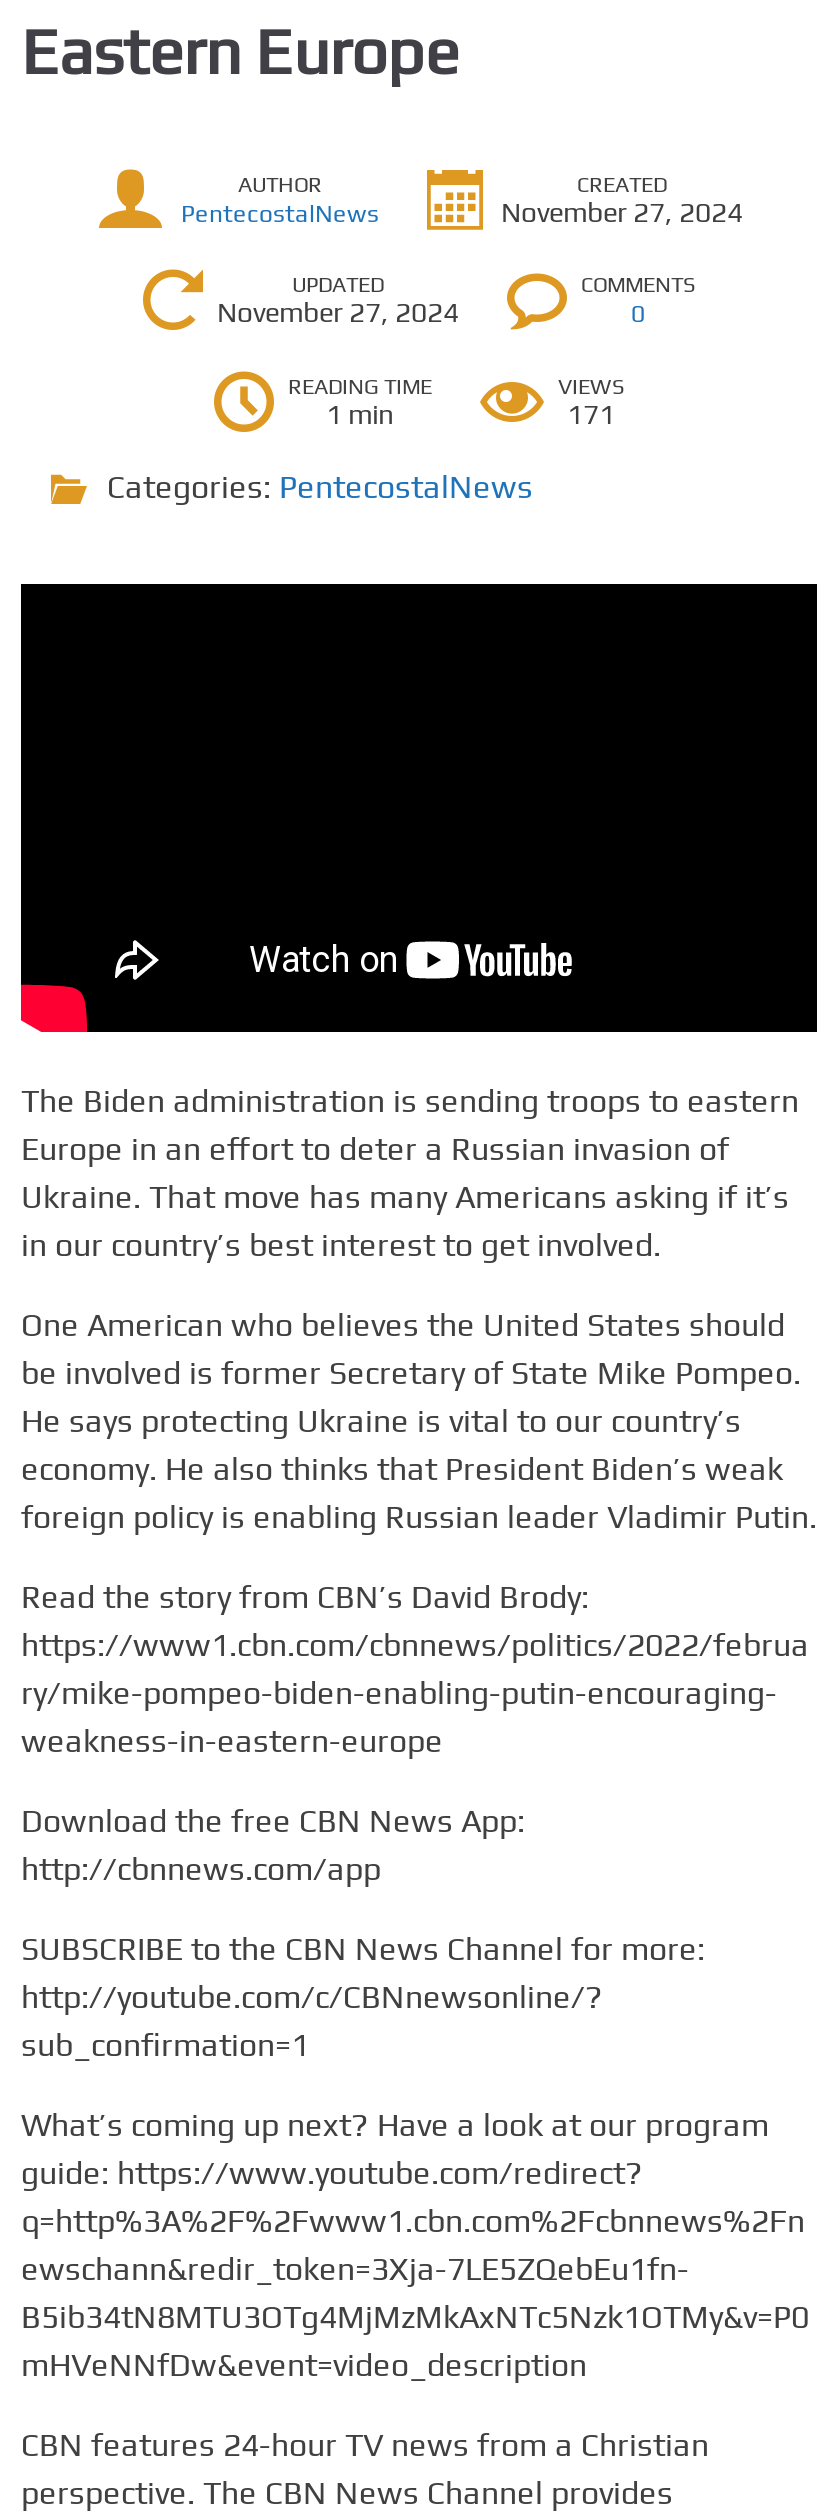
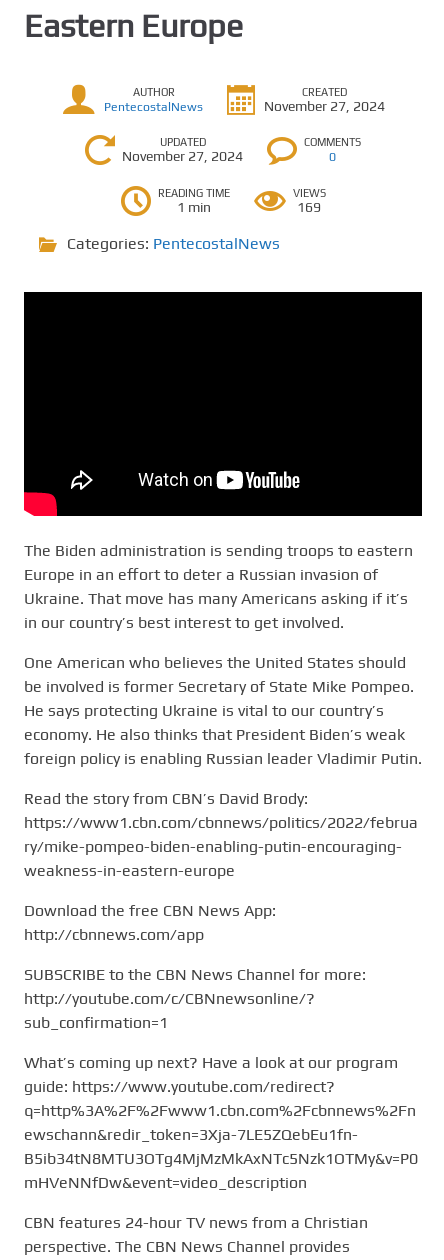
[567,398,615,430] 171 -> [297,199,321,215] 169

